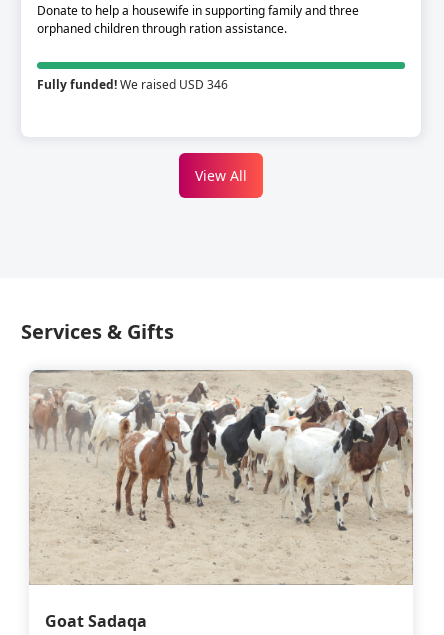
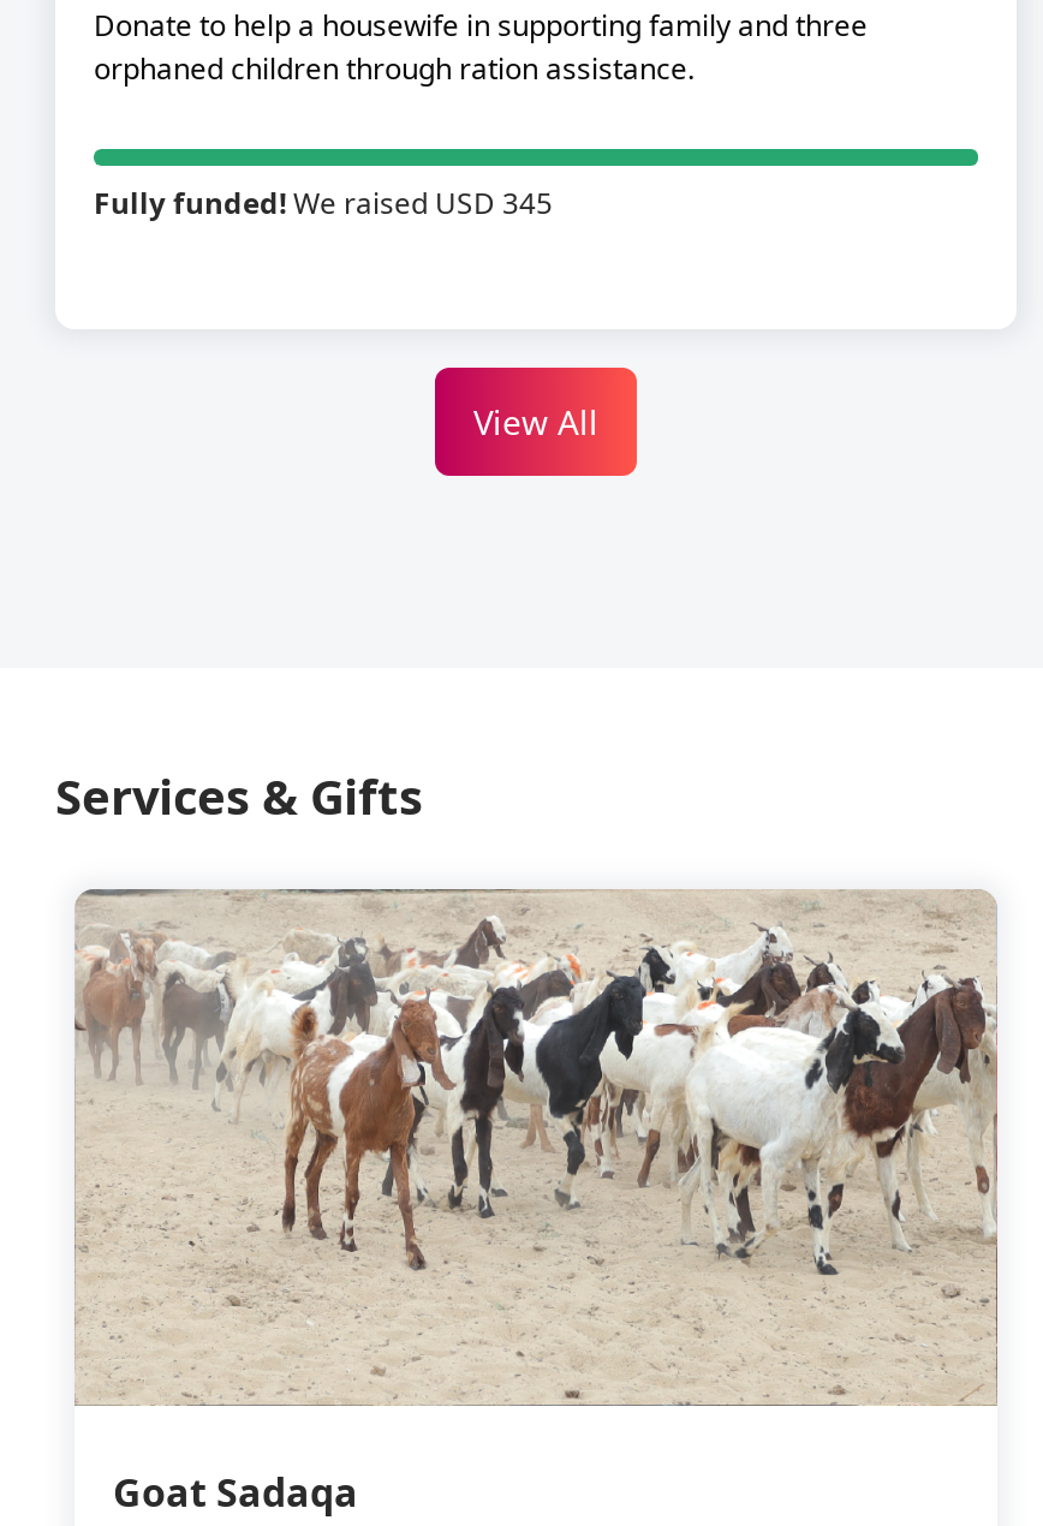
[37,76,228,93] Fully funded! We raised USD 346 -> [94,184,553,225] Fully funded! We raised USD 345

